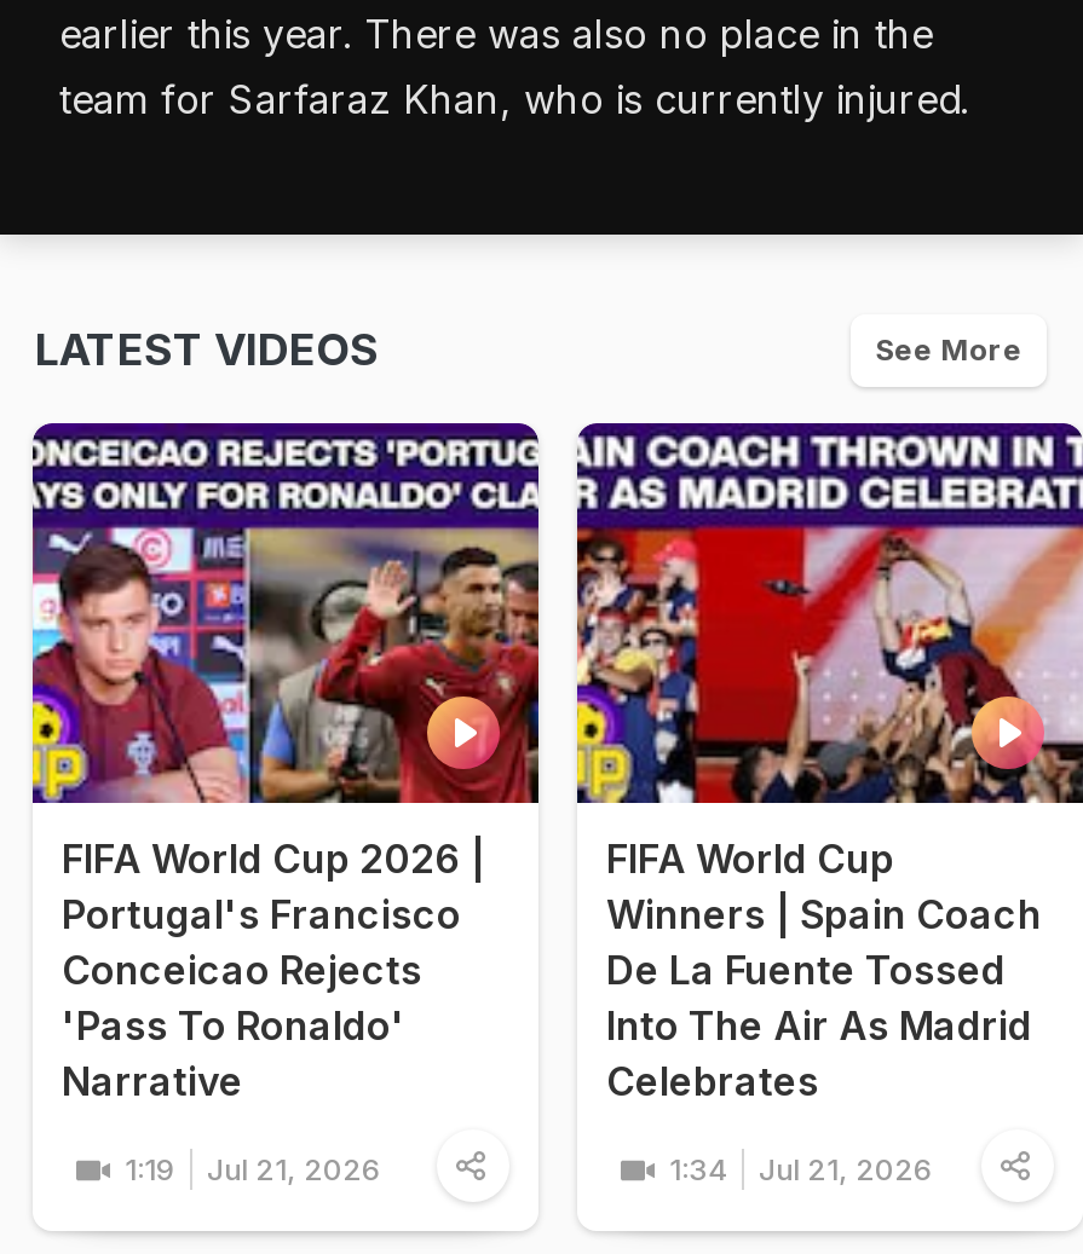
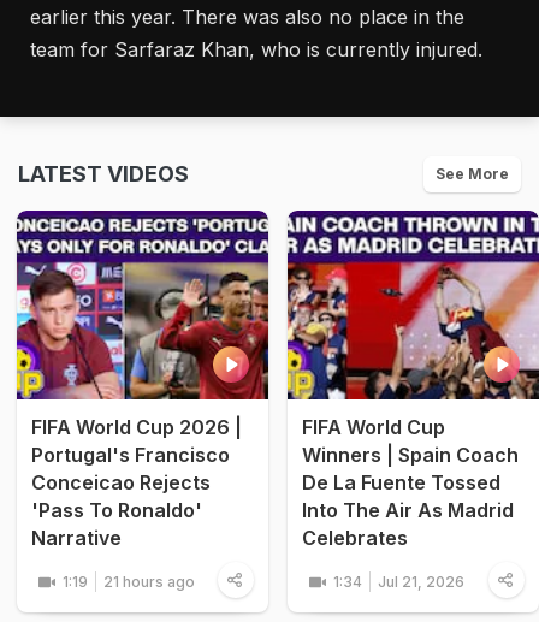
[125,1151,381,1187] 1:19 Jul 21, 2026 -> [63,572,195,590] 1:19 21 hours ago

